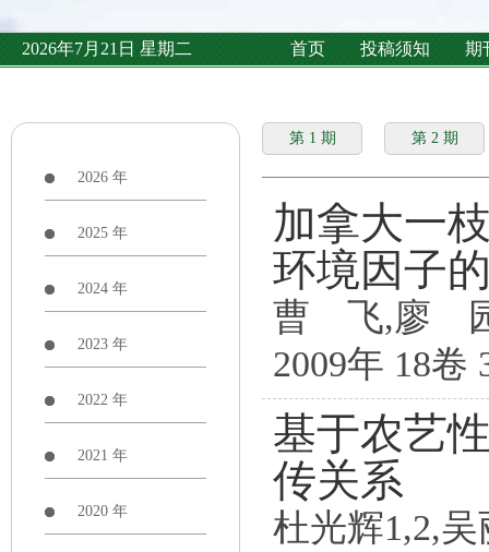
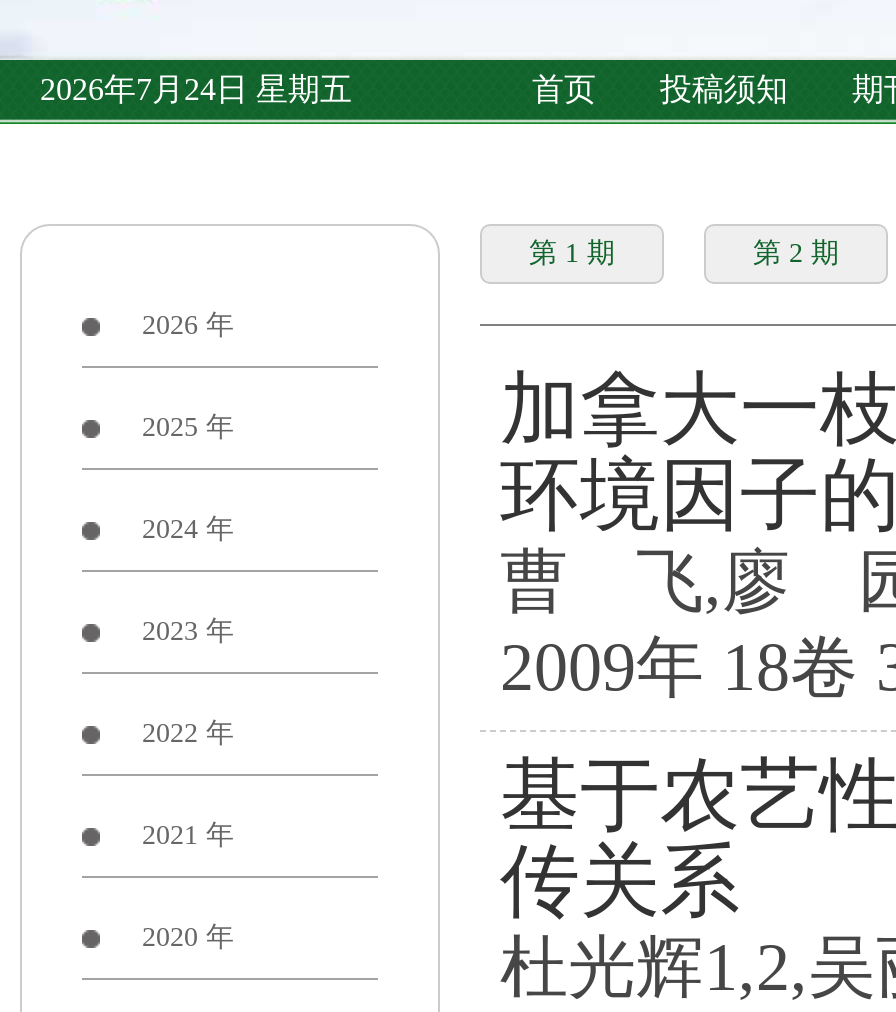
[22,39,192,58] 2026年7月21日 星期二 -> [40,72,352,106] 2026年7月24日 星期五

